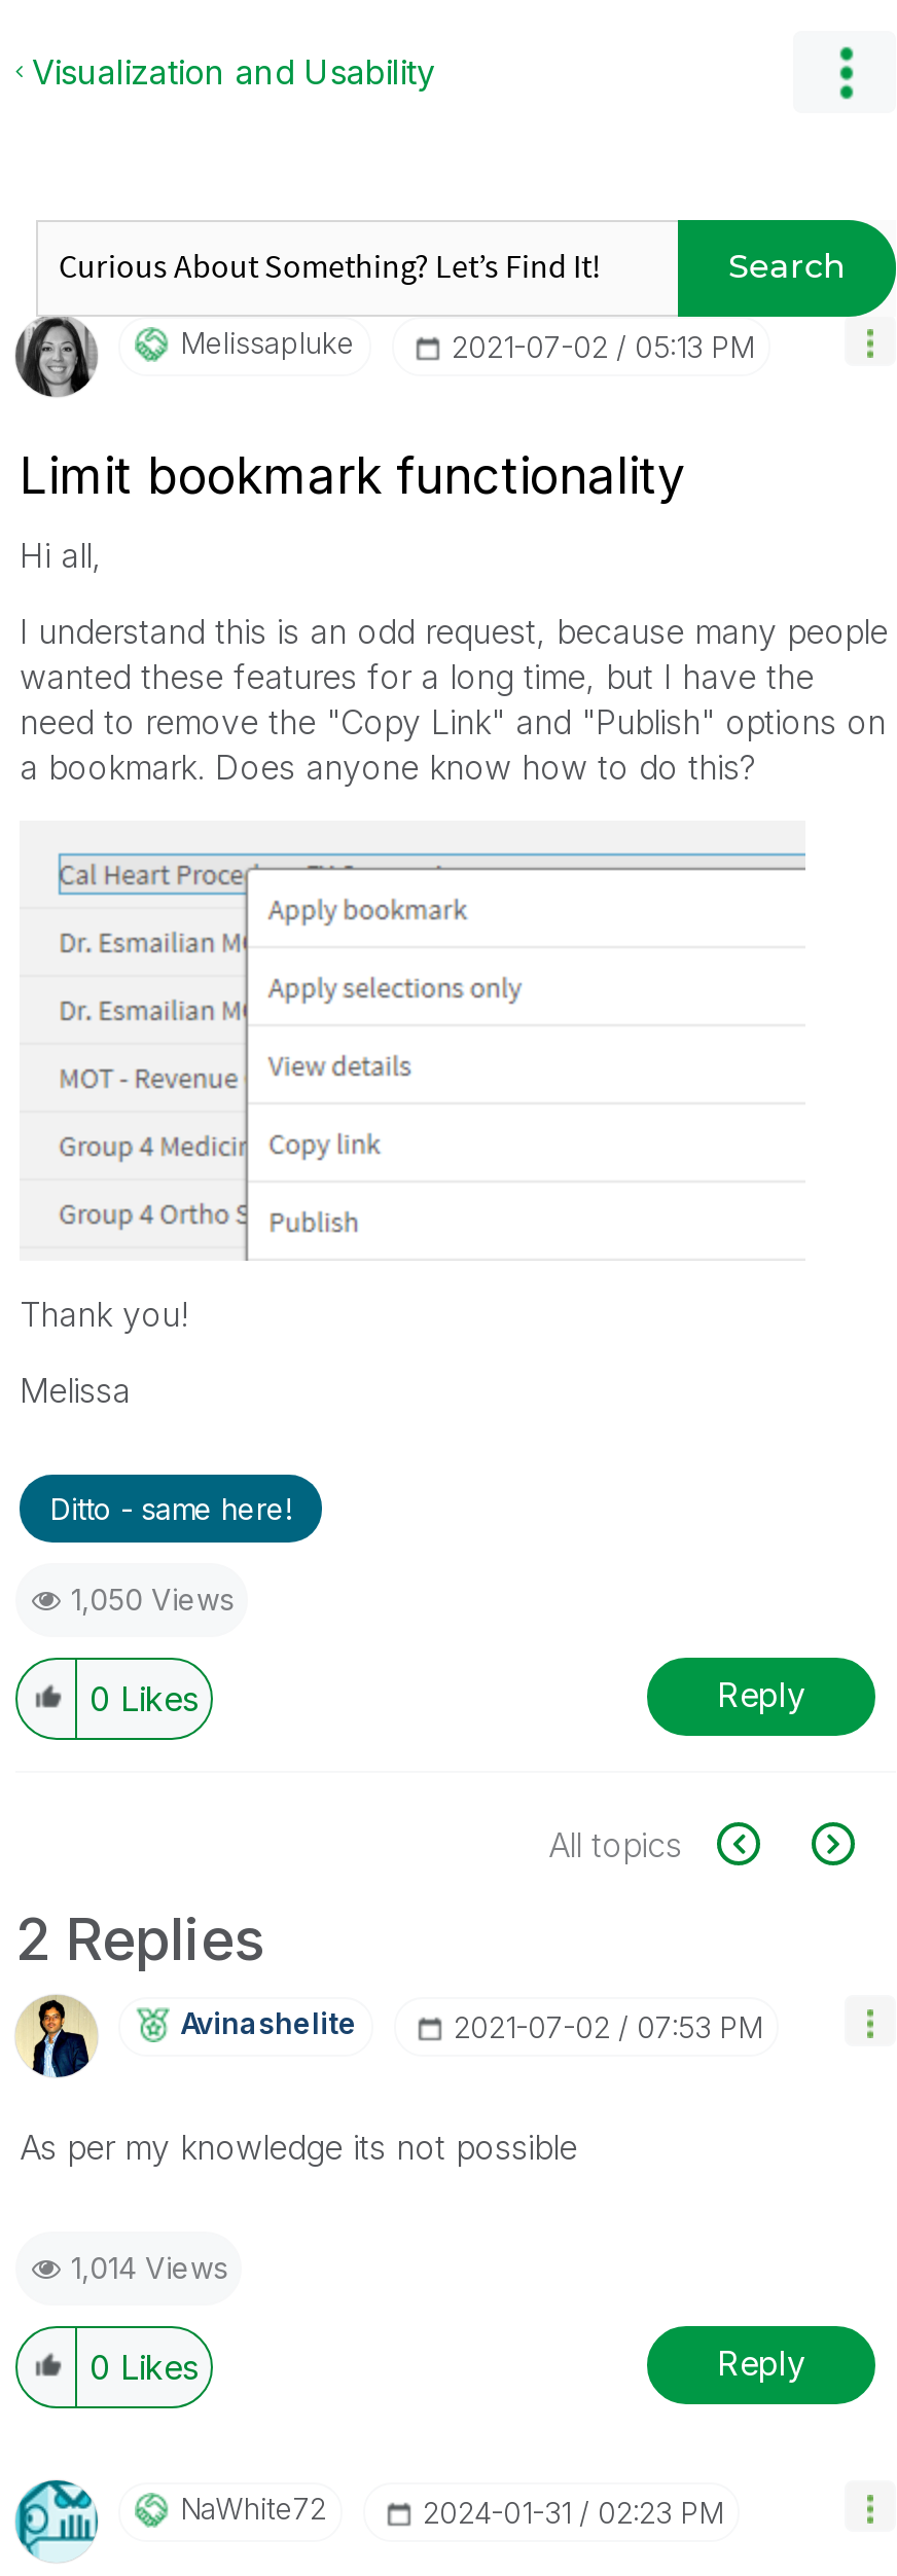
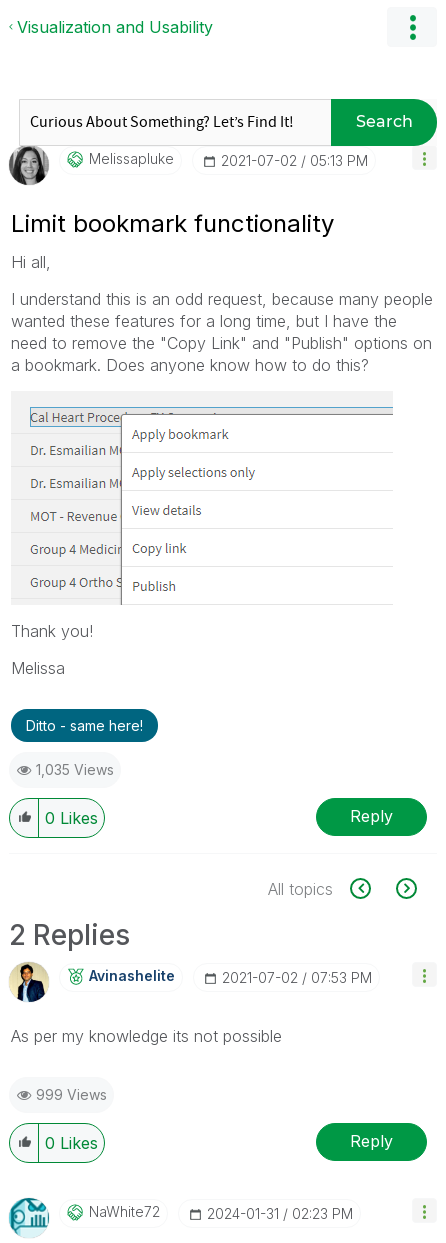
[71,1581,234,1616] 1,050 Views -> [36,760,114,777] 1,035 Views
[71,2249,227,2284] 1,014 Views -> [36,1085,107,1102] 999 Views

